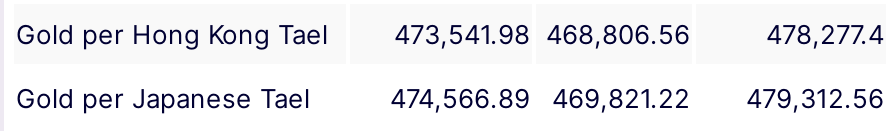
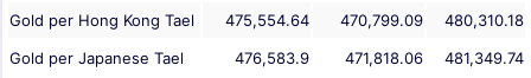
[394,19,884,51] 473,541.98 468,806.56 | 478,277.4 -> [225,11,524,30] 475,554.64 | 470,799.09 | 480,310.18
[390,83,530,115] 474,566.89 -> [235,49,309,68] 476,583.9
[552,83,690,115] 469,821.22 -> [345,49,423,68] 471,818.06
[746,83,884,115] 479,312.56 -> [444,49,524,68] 481,349.74

